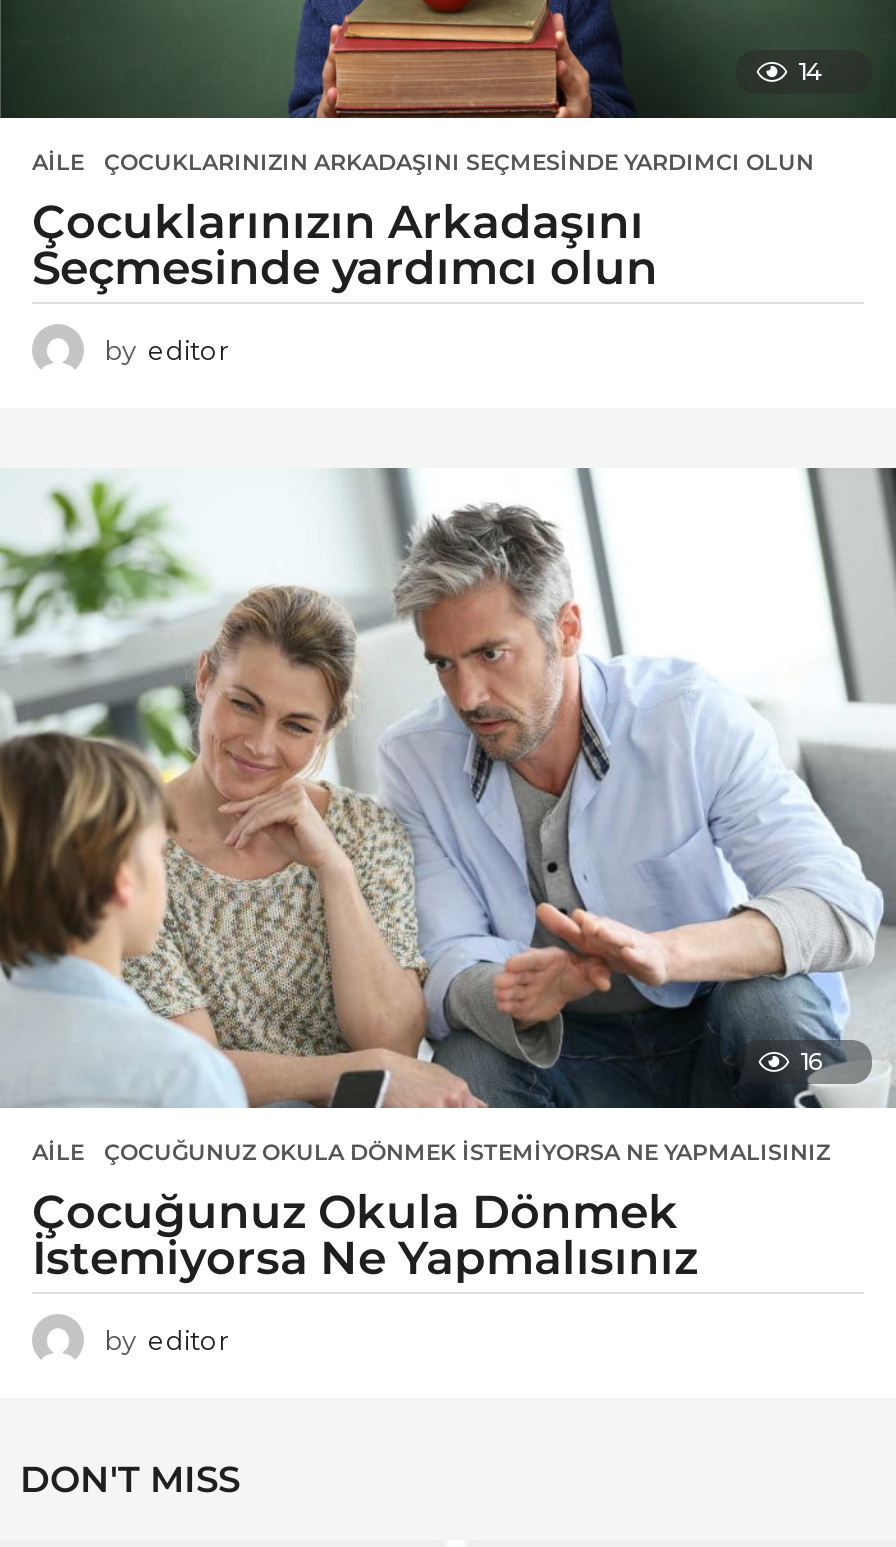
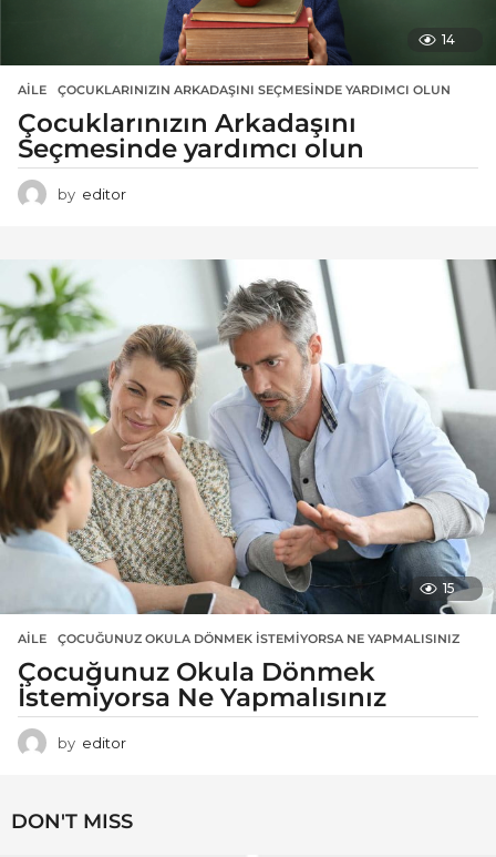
[800,1046,822,1076] 16 -> [443,580,455,596] 15

